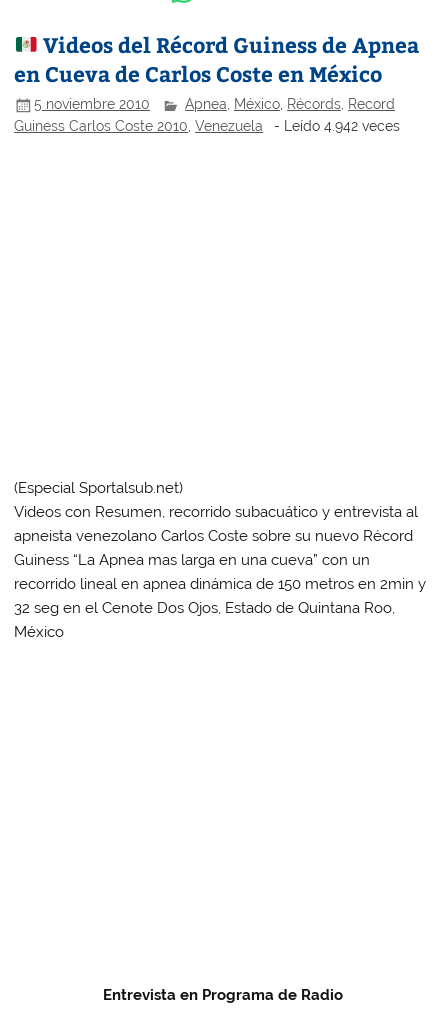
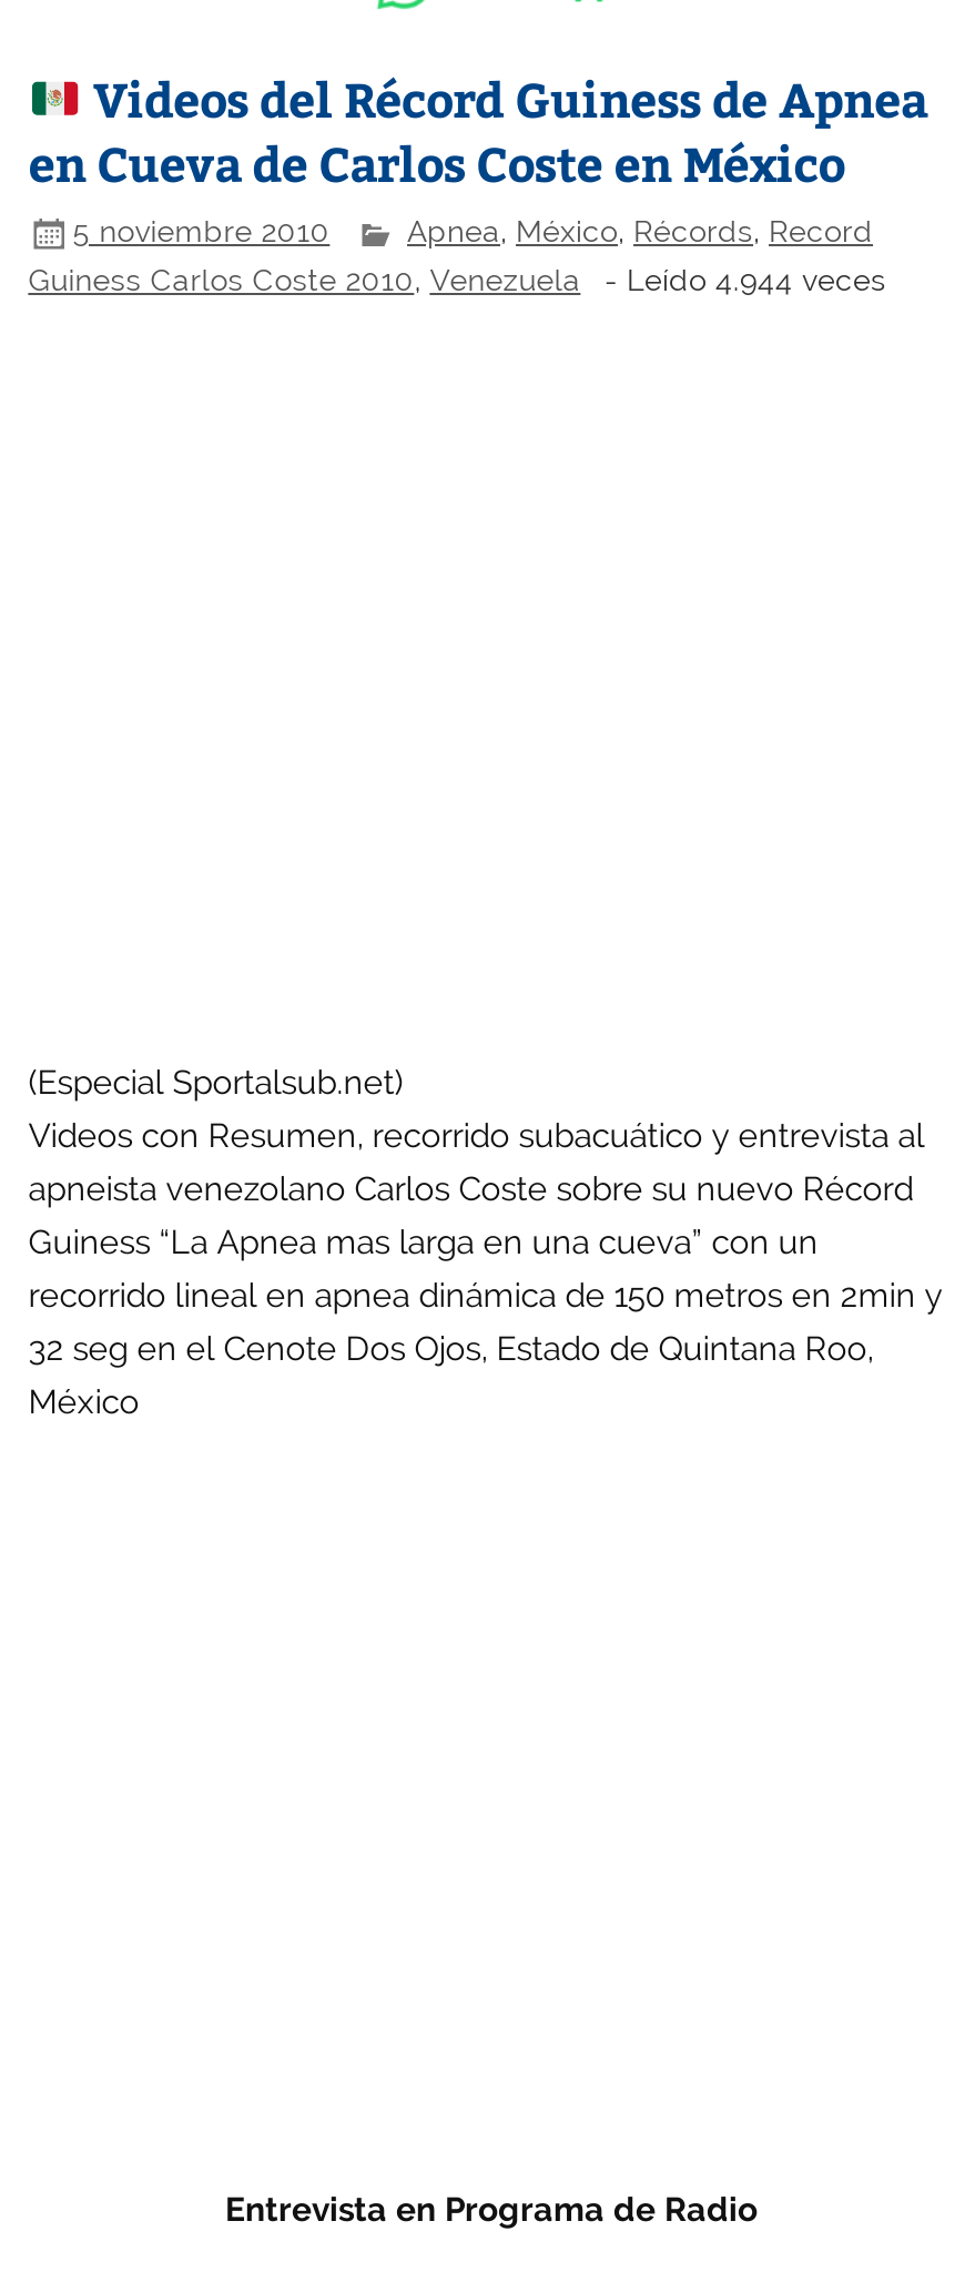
[14,118,400,134] Guiness Carlos Coste 2010, Venezuela - Leído 4.942 veces -> [28,261,886,297] Guiness Carlos Coste 2010, Venezuela - Leído 4.944 veces

